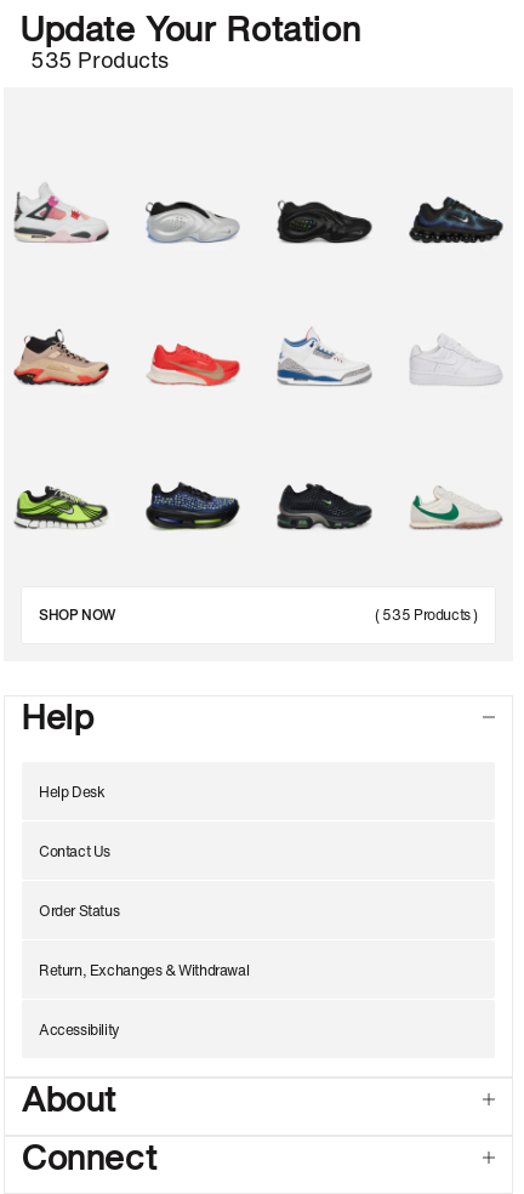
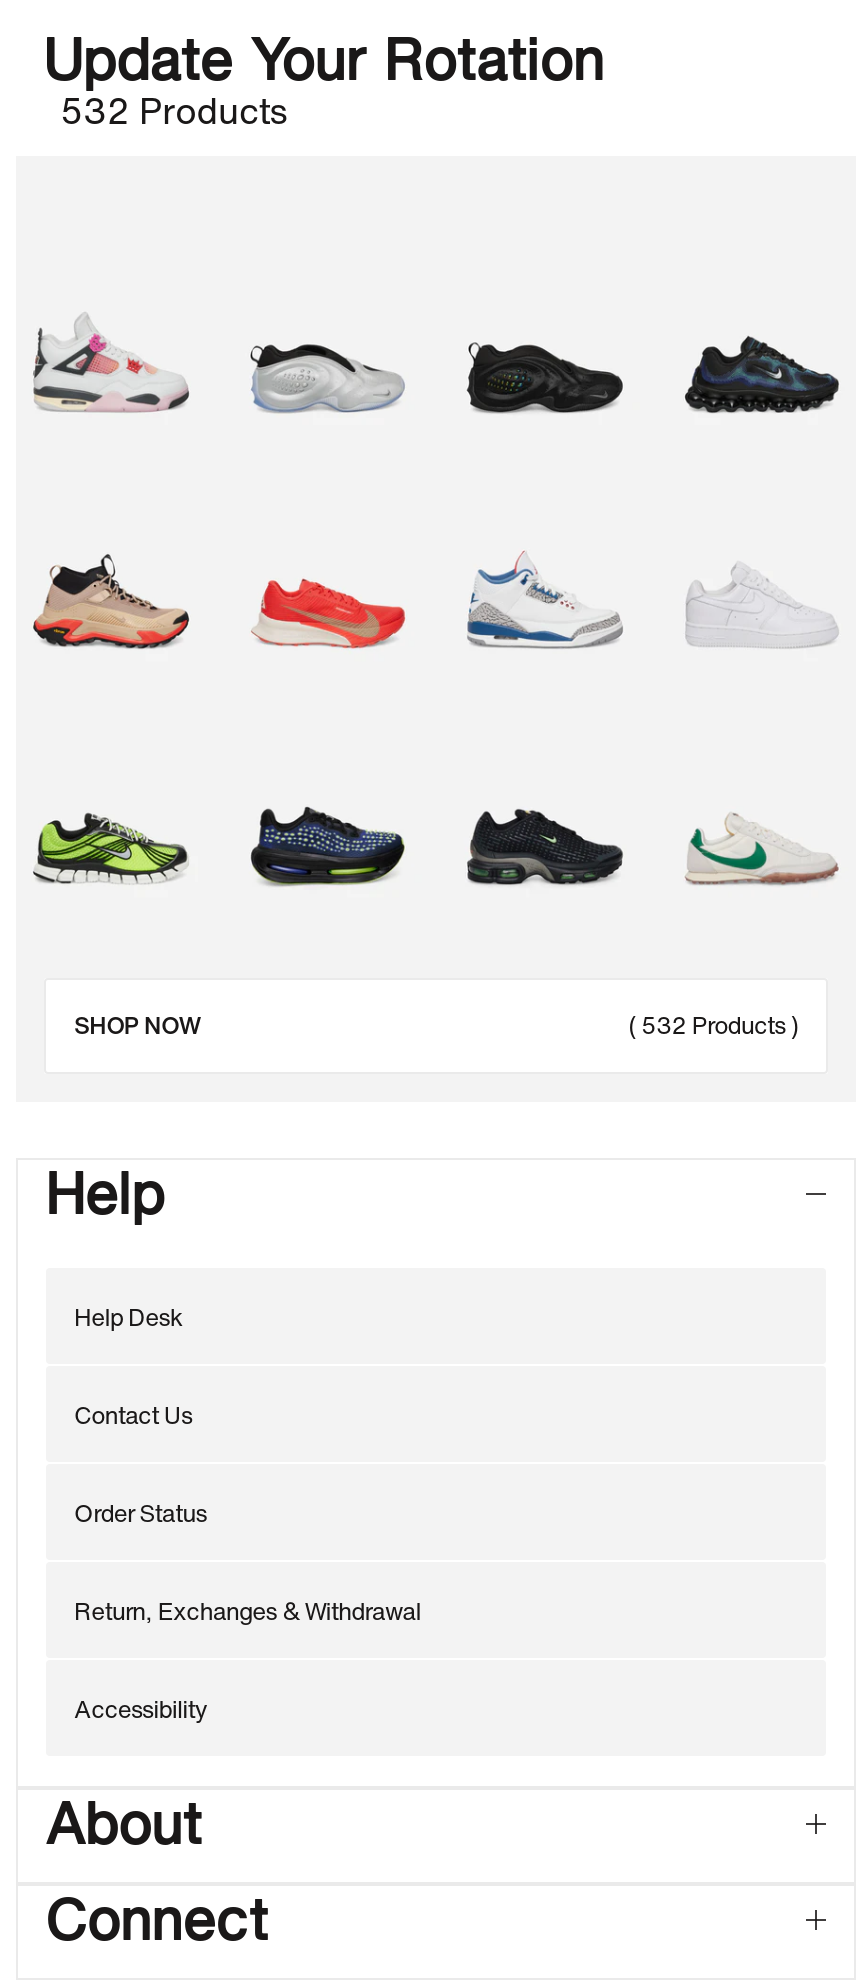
[30,44,168,76] 535 Products -> [60,85,287,137] 532 Products
[375,604,478,625] ( 535 Products ) -> [628,1008,798,1042] ( 532 Products )

